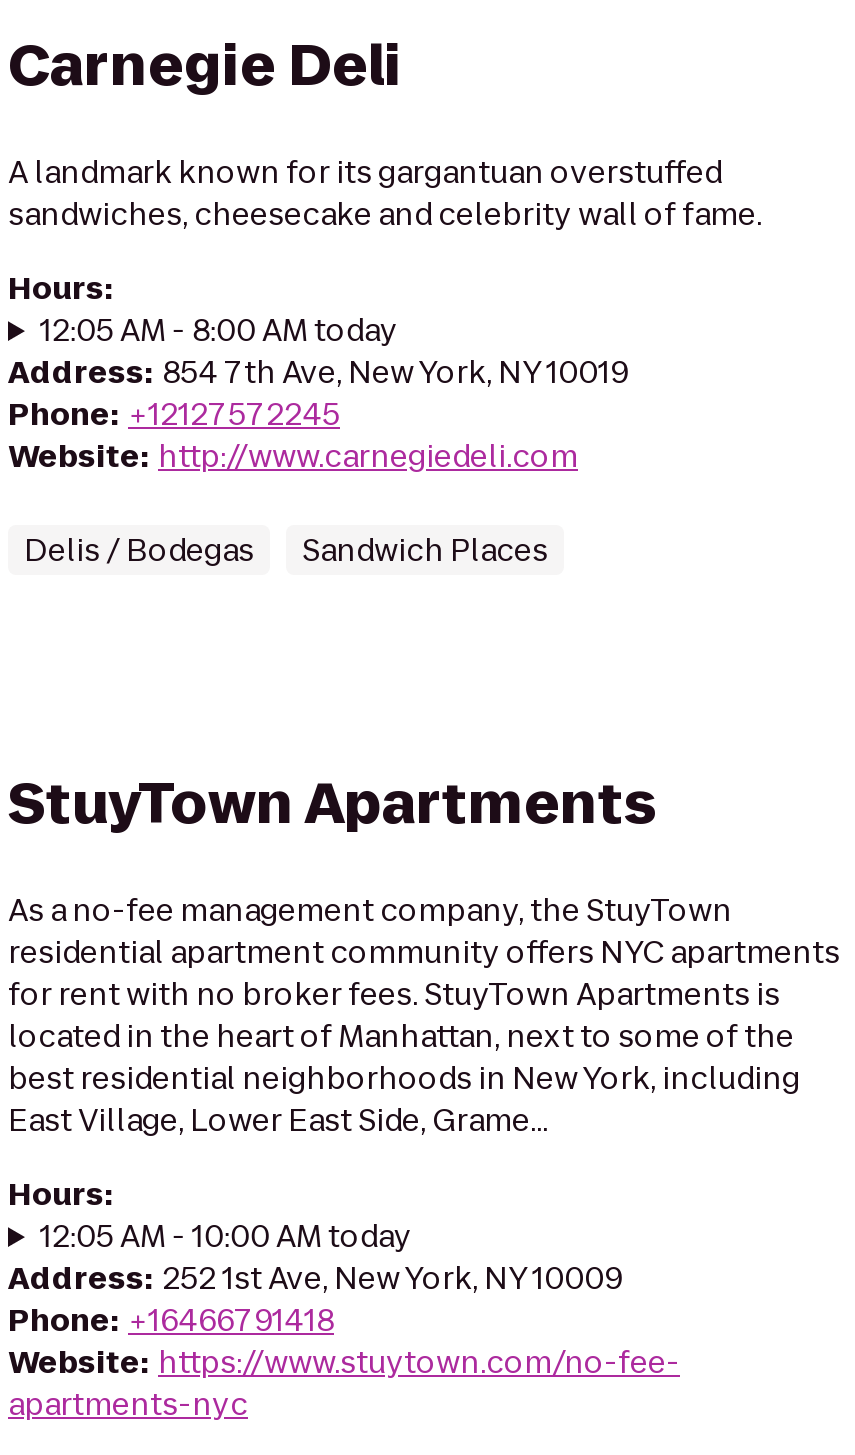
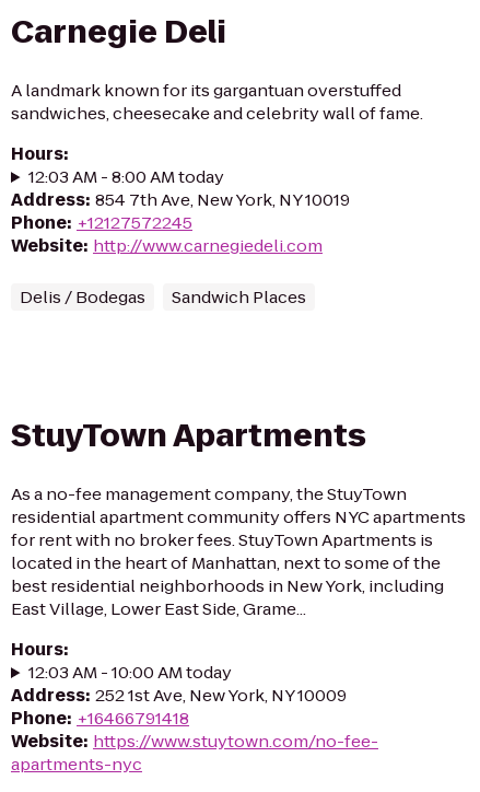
[40,309,398,351] 12:05 AM - 8:00 AM today -> [28,165,224,188] 12:03 AM - 8:00 AM today
[40,1215,412,1257] 12:05 AM - 10:00 AM today -> [28,661,232,684] 12:03 AM - 10:00 AM today

